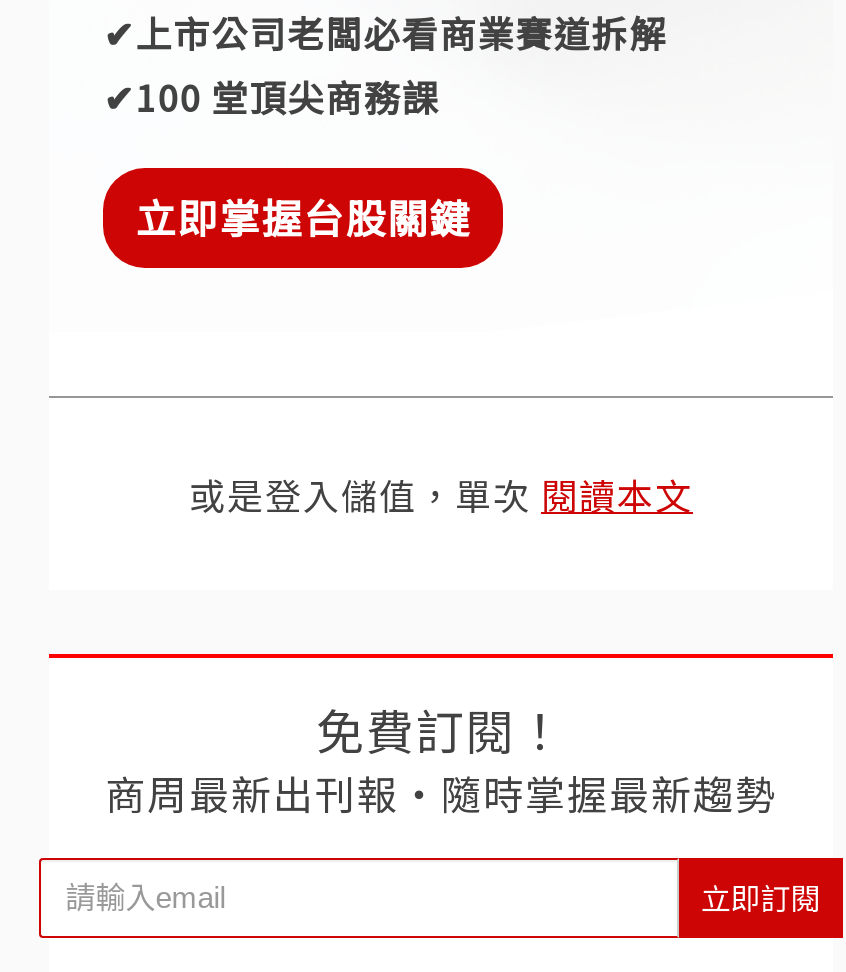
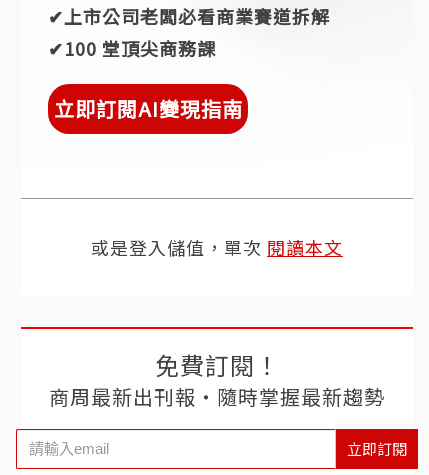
[135,188,471,246] 立即掌握台股關鍵 -> [54,94,243,123] 立即訂閱AI變現指南

